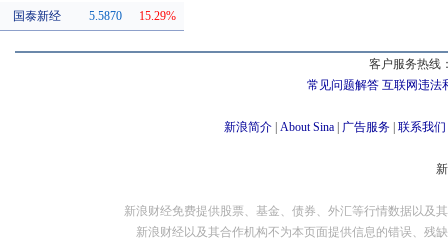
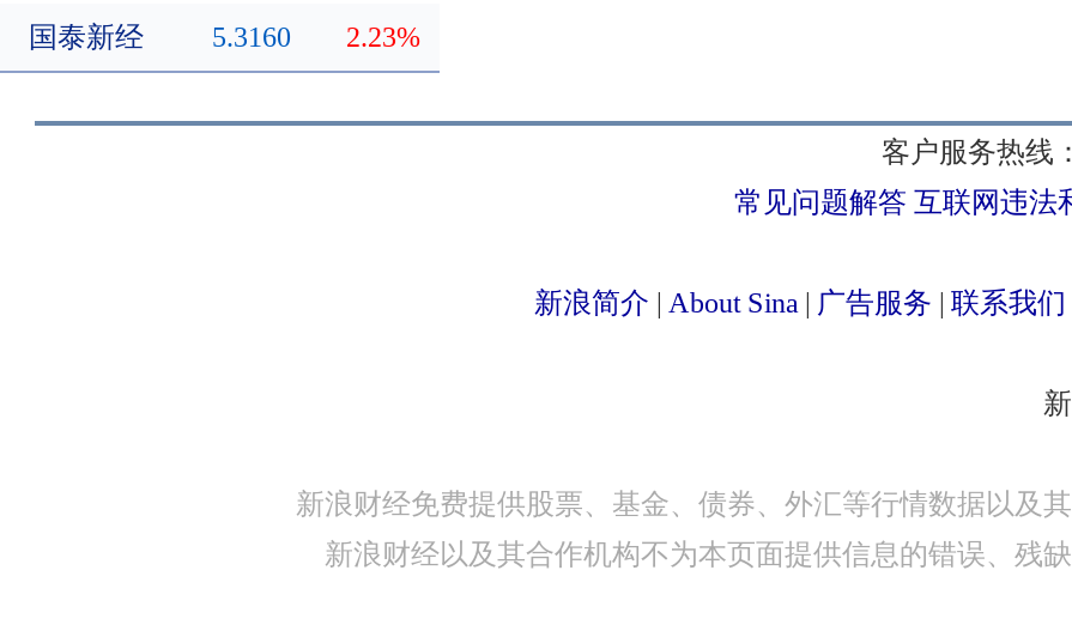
[89,9,122,23] 5.5870 -> [212,20,291,54] 5.3160
[139,9,176,23] 15.29% -> [346,20,420,54] 2.23%

